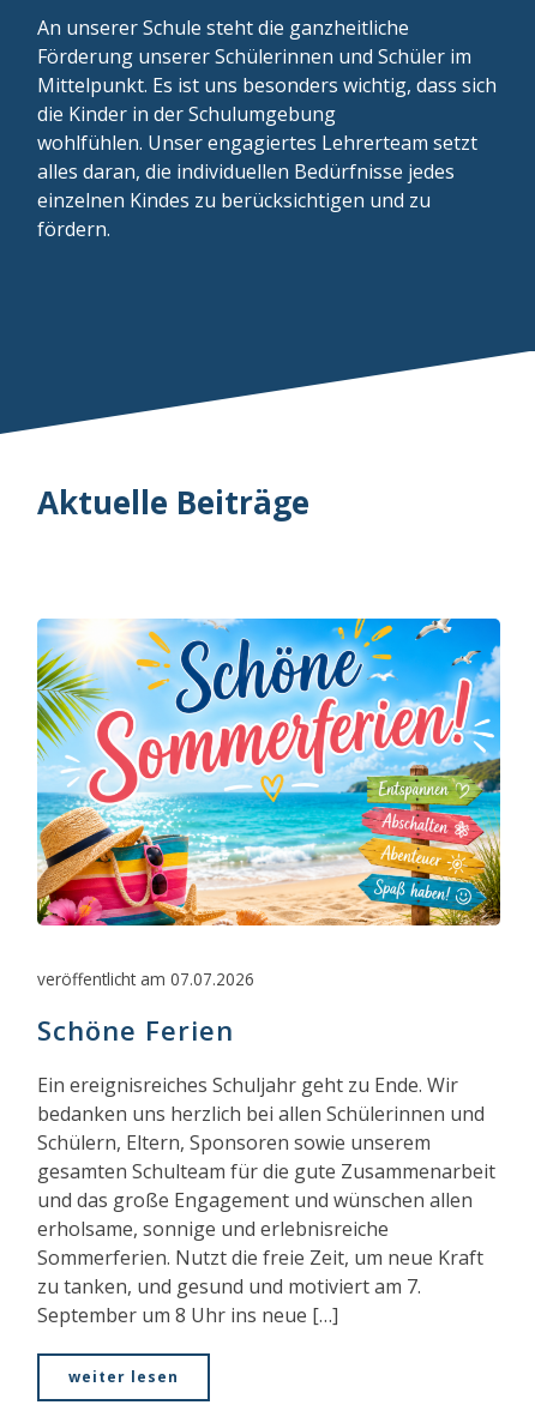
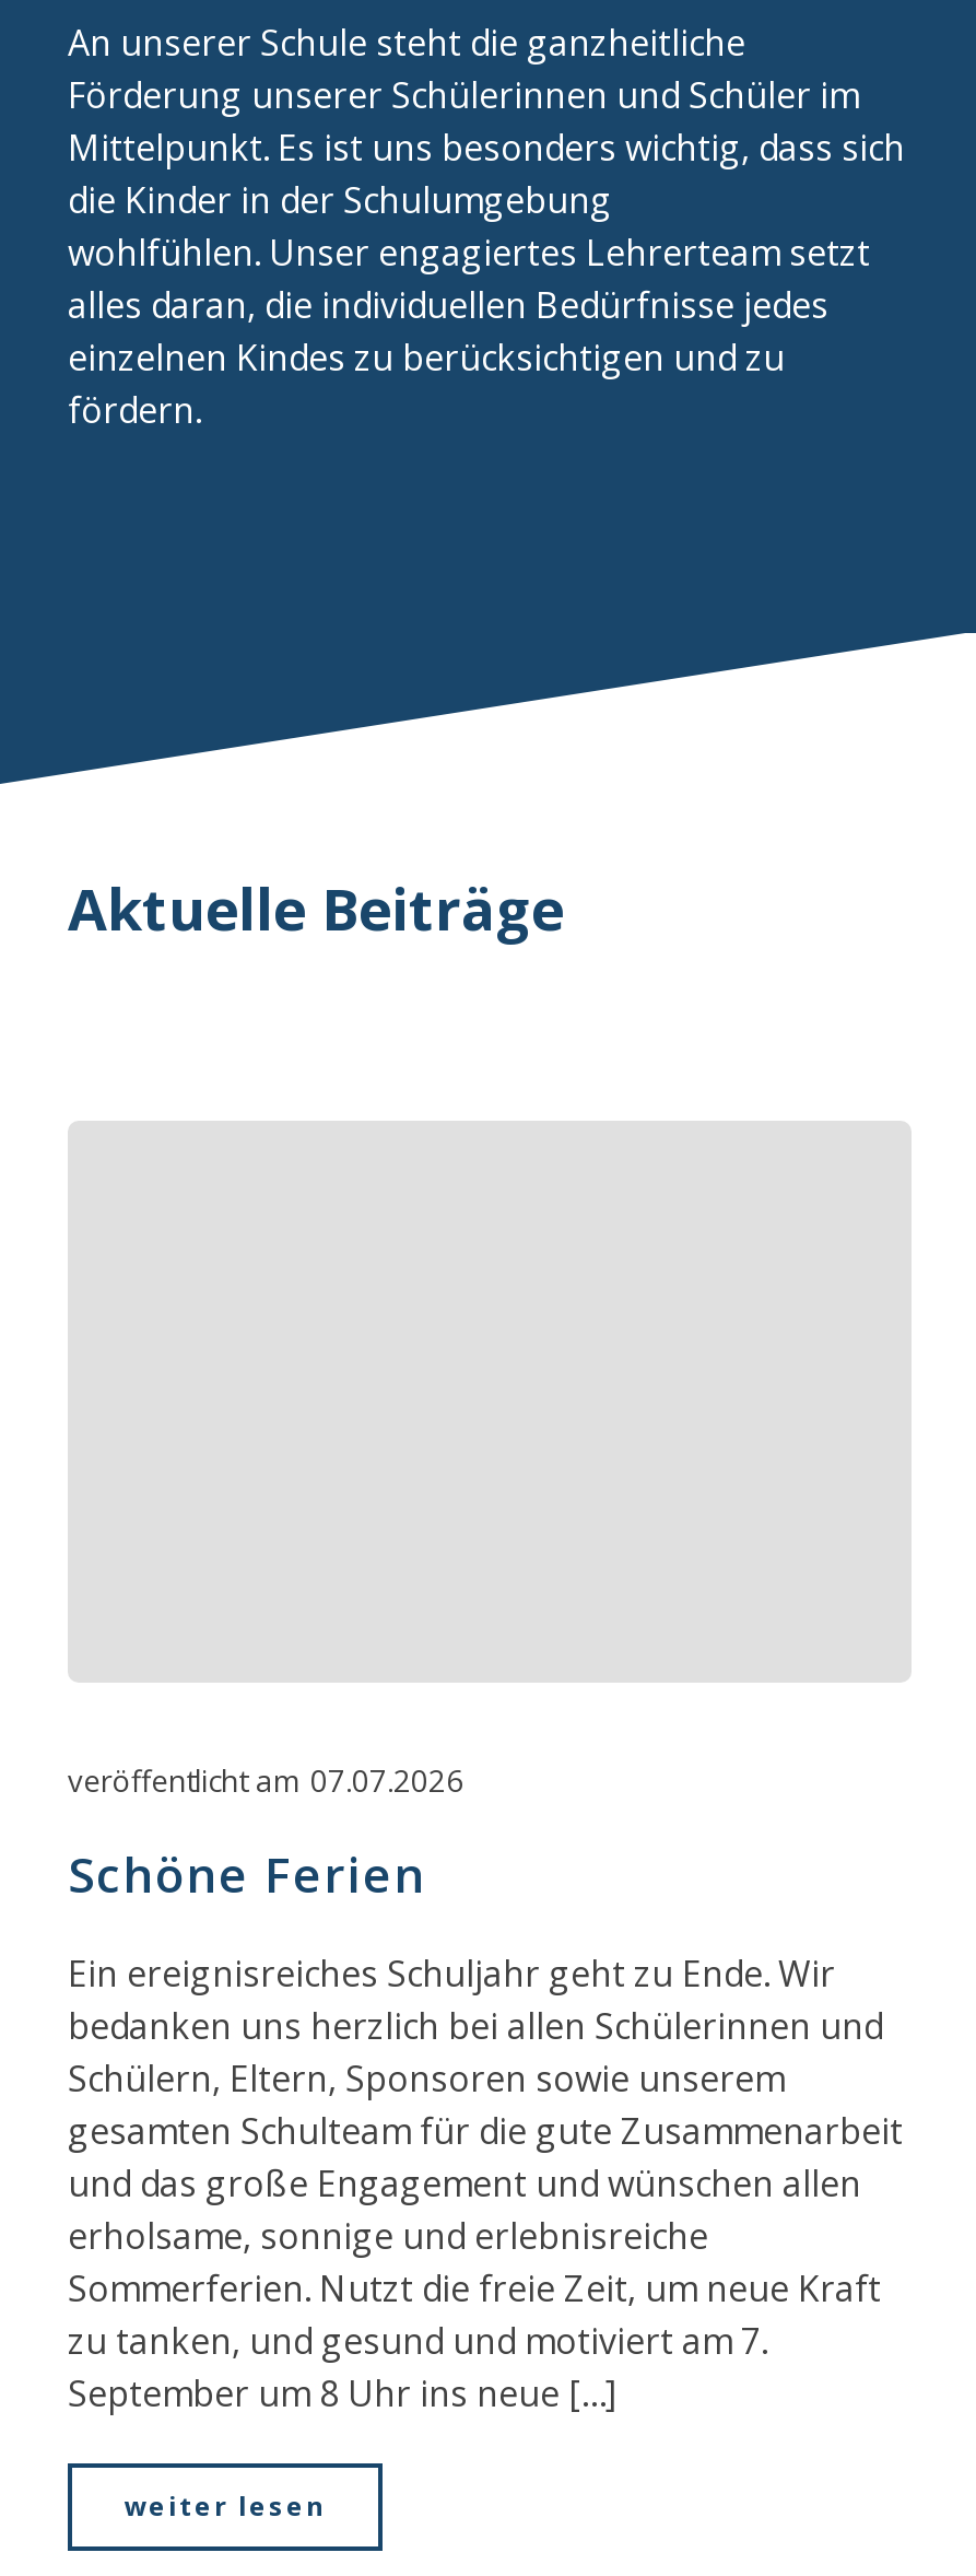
[36,617,501,927] [image] -> none

